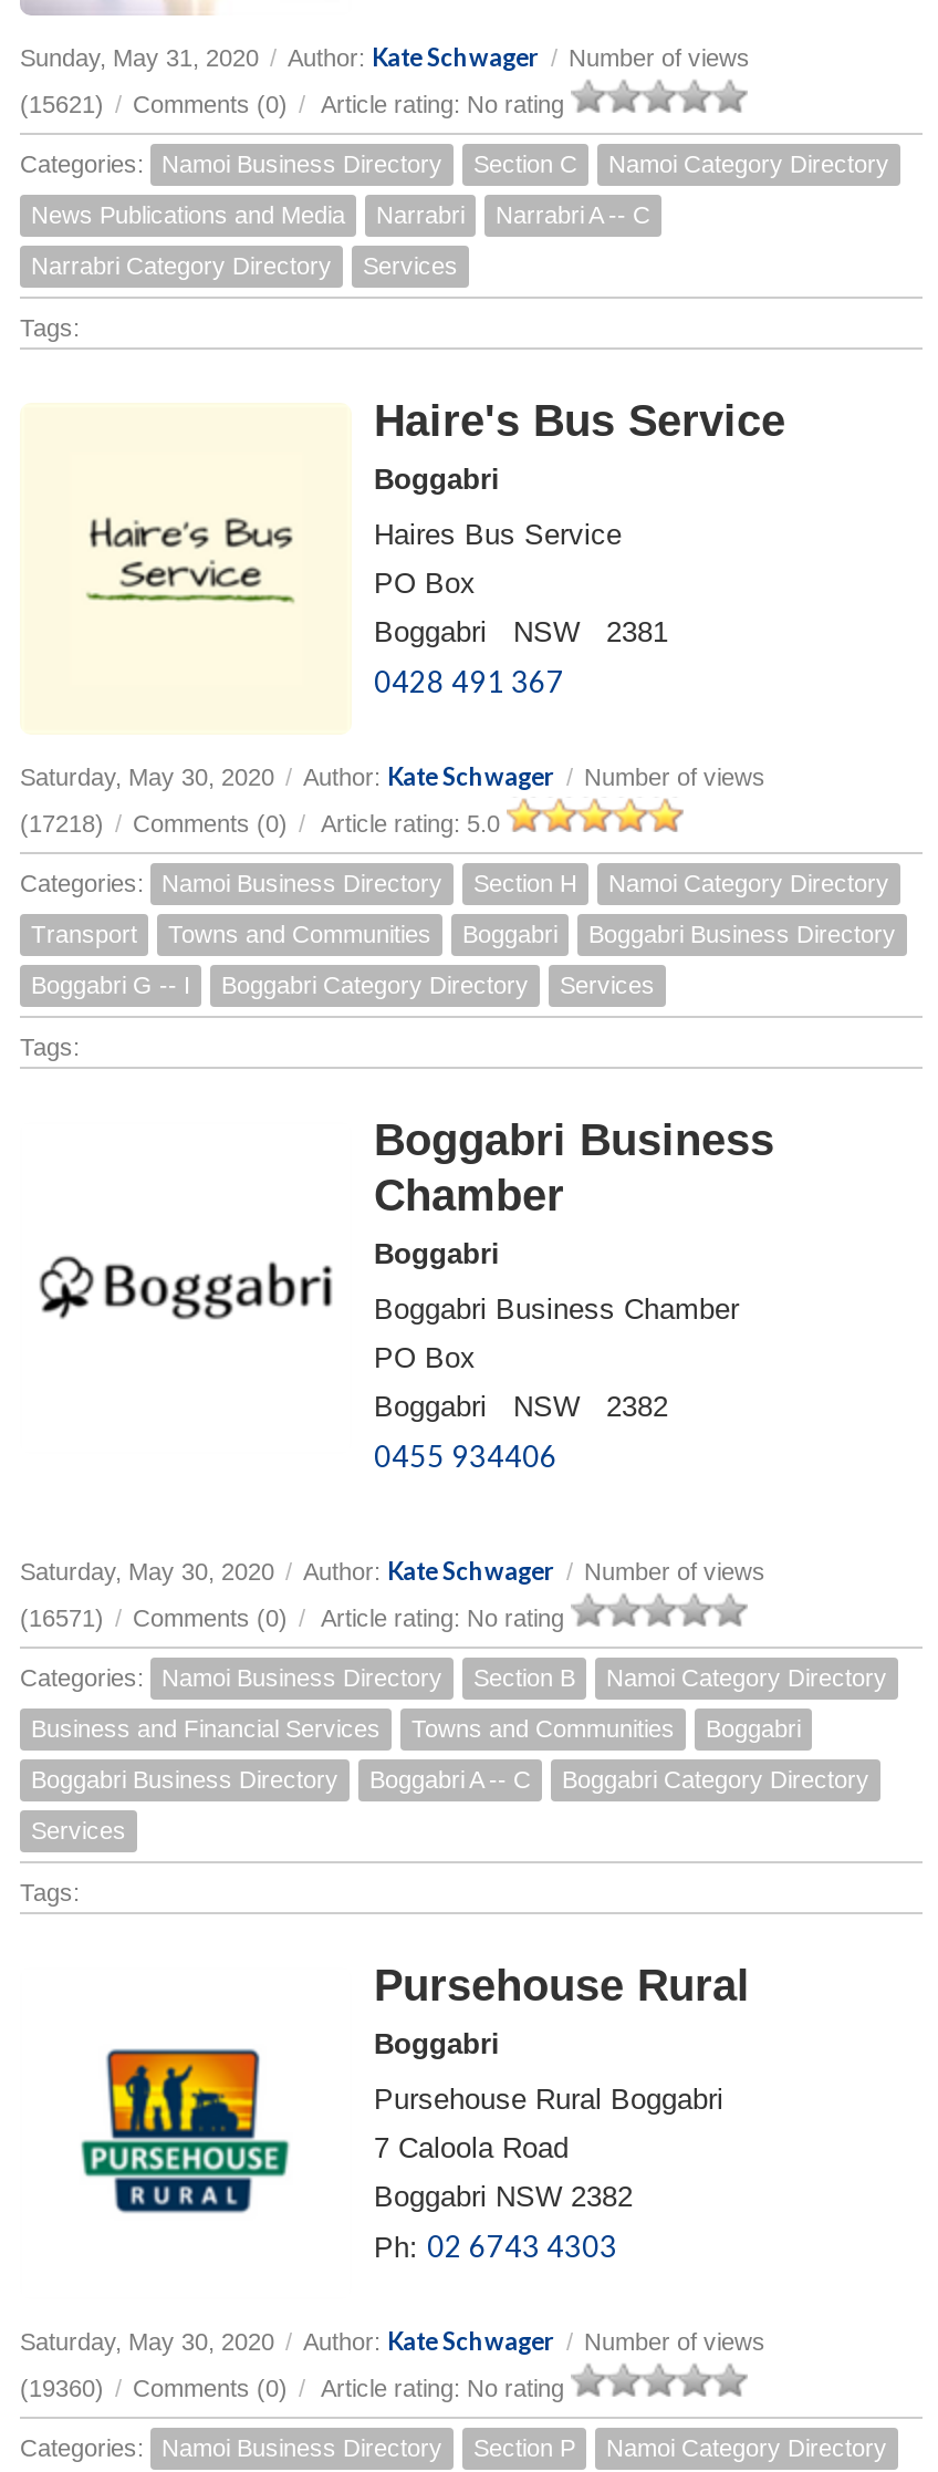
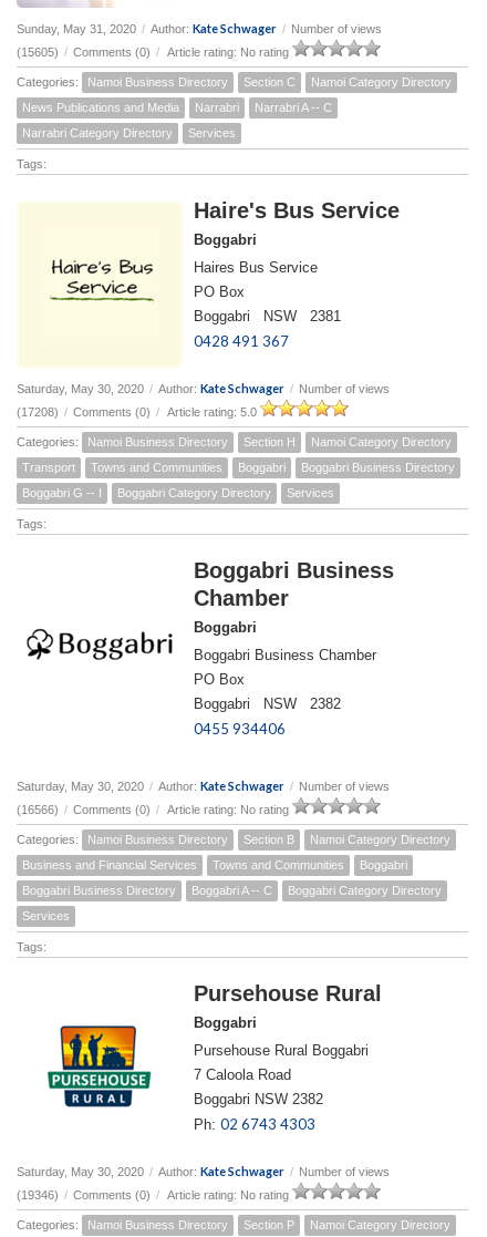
[20,90,571,117] (15621) / Comments (0) / Article rating: No rating -> [17,45,292,58] (15605) / Comments (0) / Article rating: No rating
[20,809,507,836] (17218) / Comments (0) / Article rating: 5.0 -> [17,405,260,418] (17208) / Comments (0) / Article rating: 5.0
[20,1604,571,1630] (16571) / Comments (0) / Article rating: No rating -> [17,803,292,816] (16566) / Comments (0) / Article rating: No rating
[20,2374,571,2401] (19360) / Comments (0) / Article rating: No rating -> [17,1188,292,1201] (19346) / Comments (0) / Article rating: No rating

